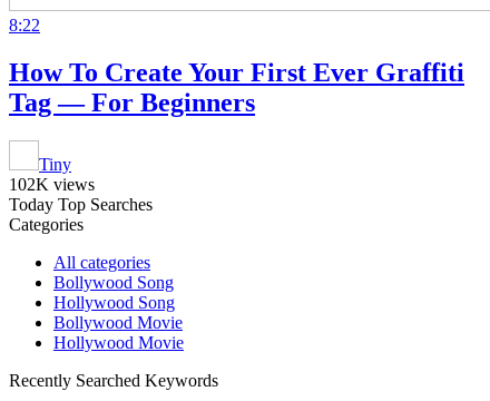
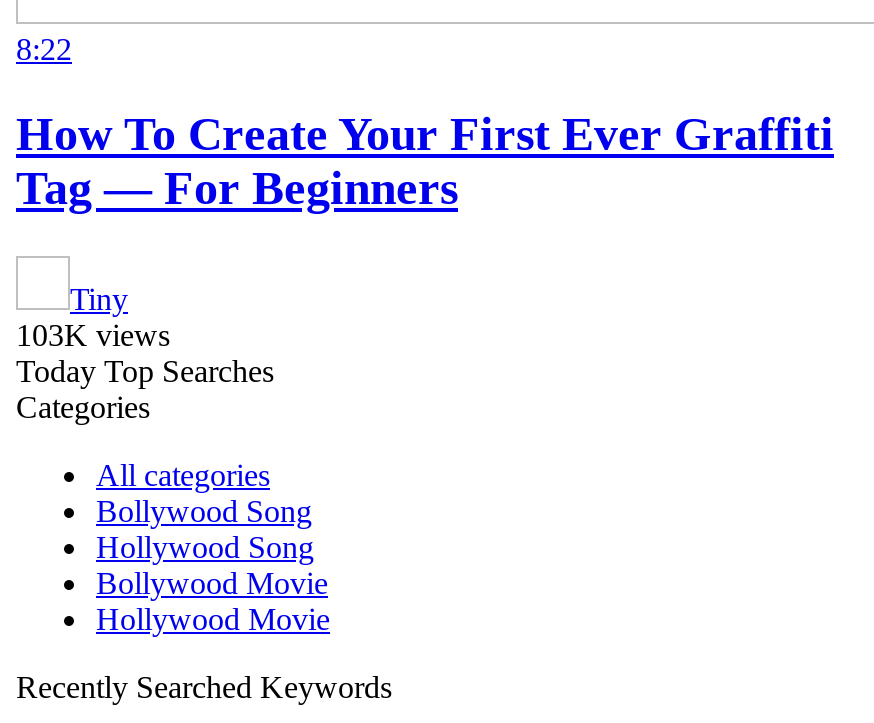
[9,175,95,194] 102K views -> [16,317,170,351] 103K views

